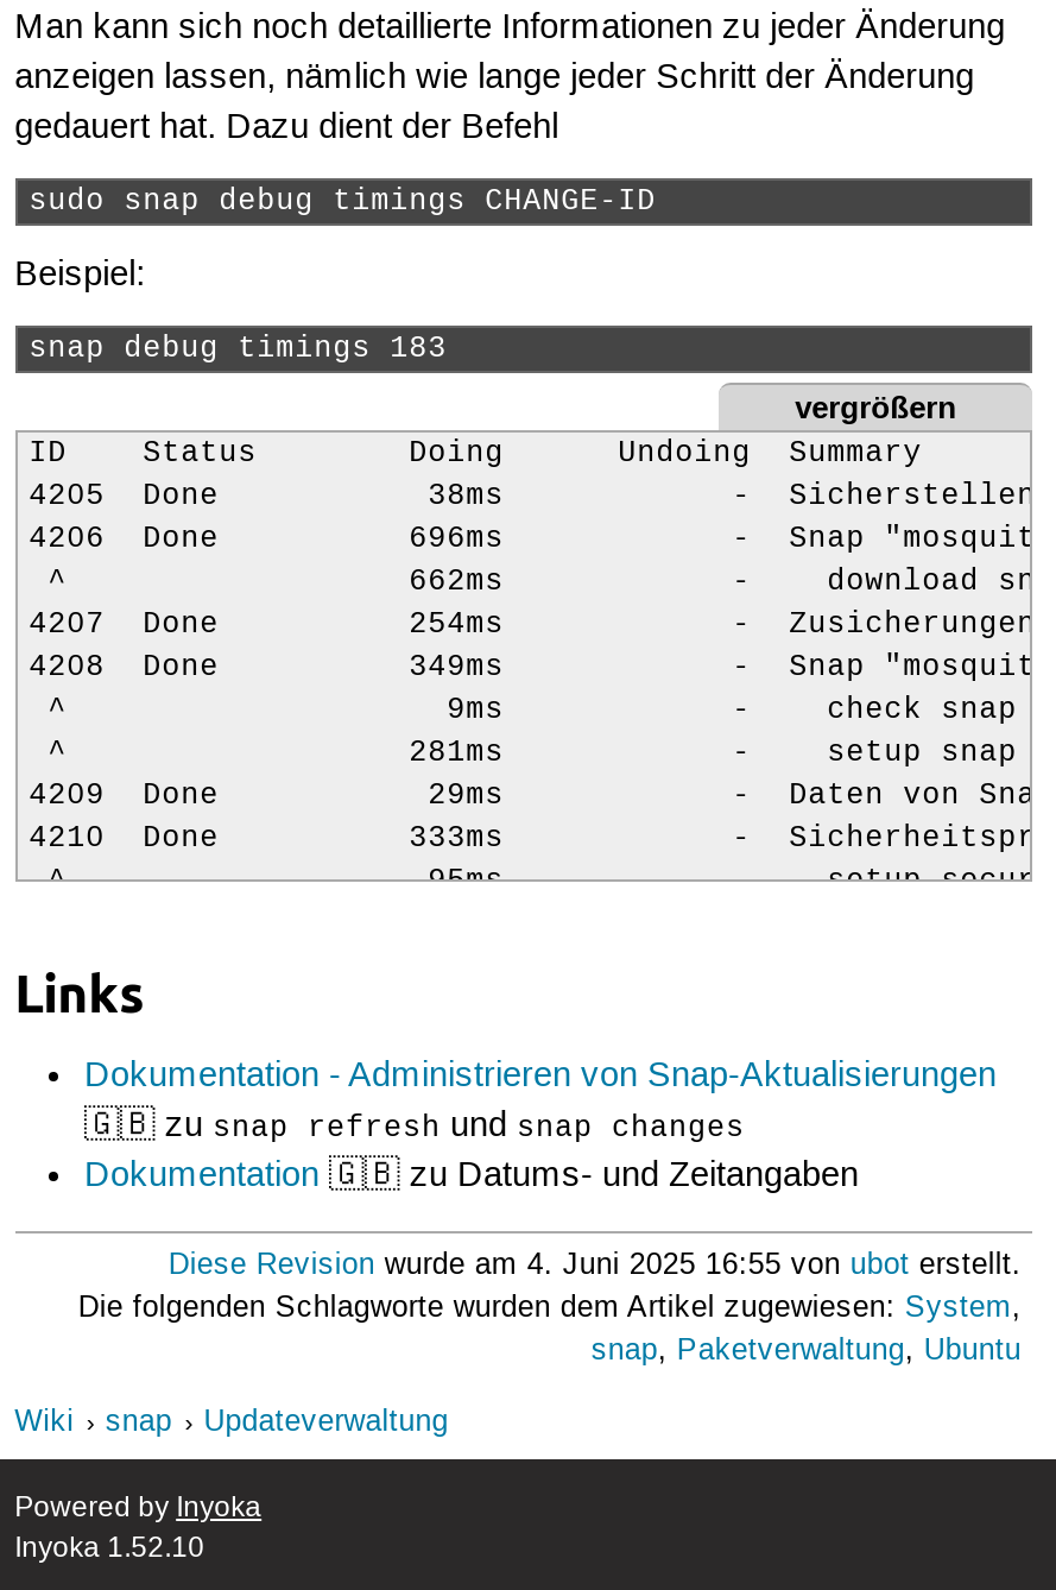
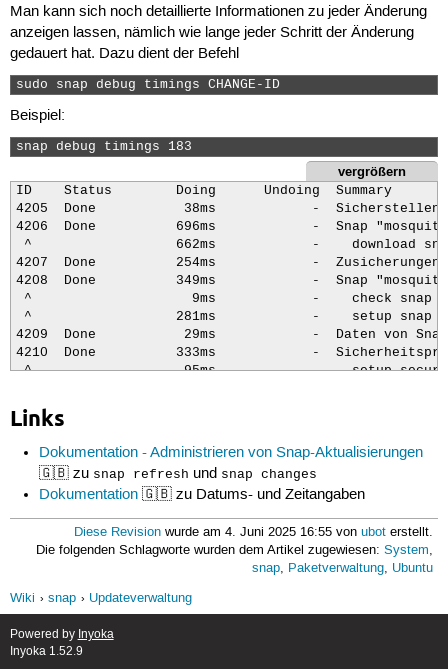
[14,1530,205,1565] Inyoka 1.52.10 -> [10,644,83,659] Inyoka 1.52.9

